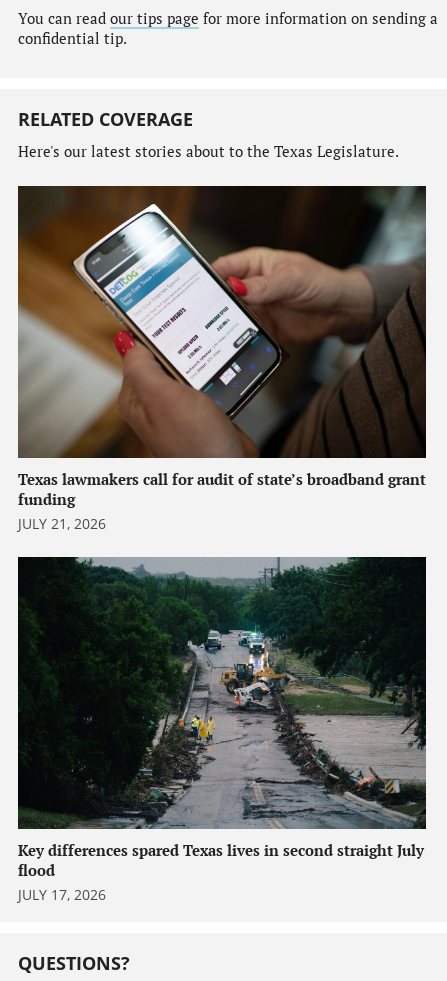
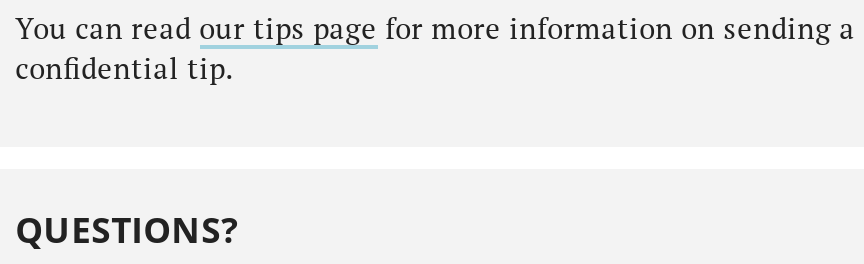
[18,107,399,161] RELATED COVERAGE | Here's our latest stories about to the Texas Legislature. -> none
[17,185,427,533] [image] | Texas lawmakers call for audit of state’s broadband grant | funding | JULY 21, 2026 -> none
[17,556,427,904] [image] | Key differences spared Texas lives in second straight July | flood | JULY 17, 2026 -> none

